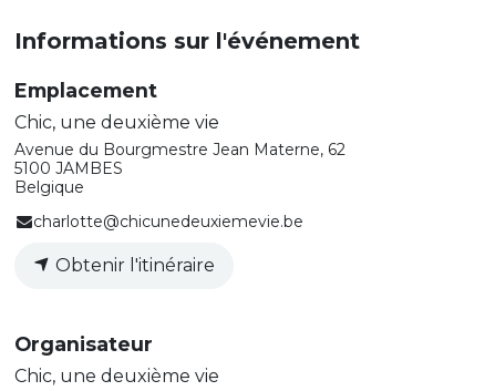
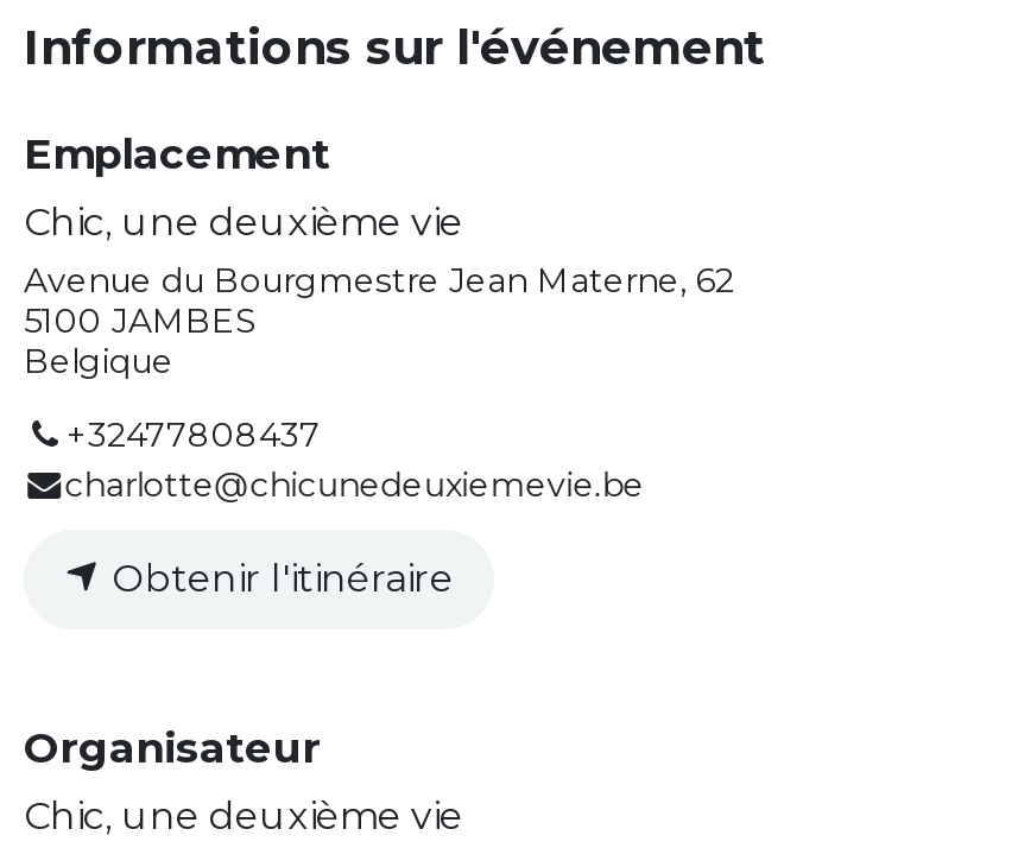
none -> [67,413,321,455] +32477808437

